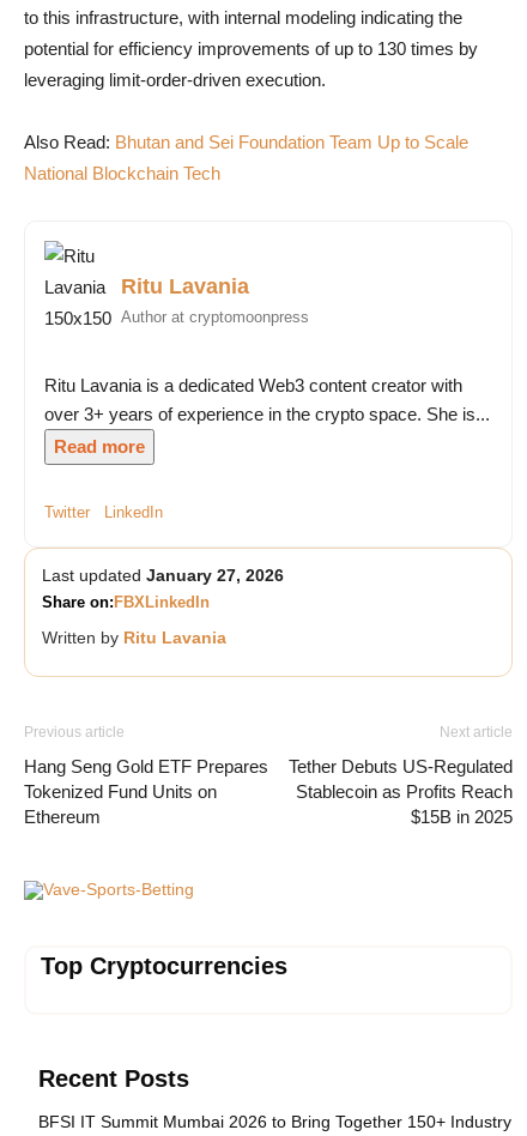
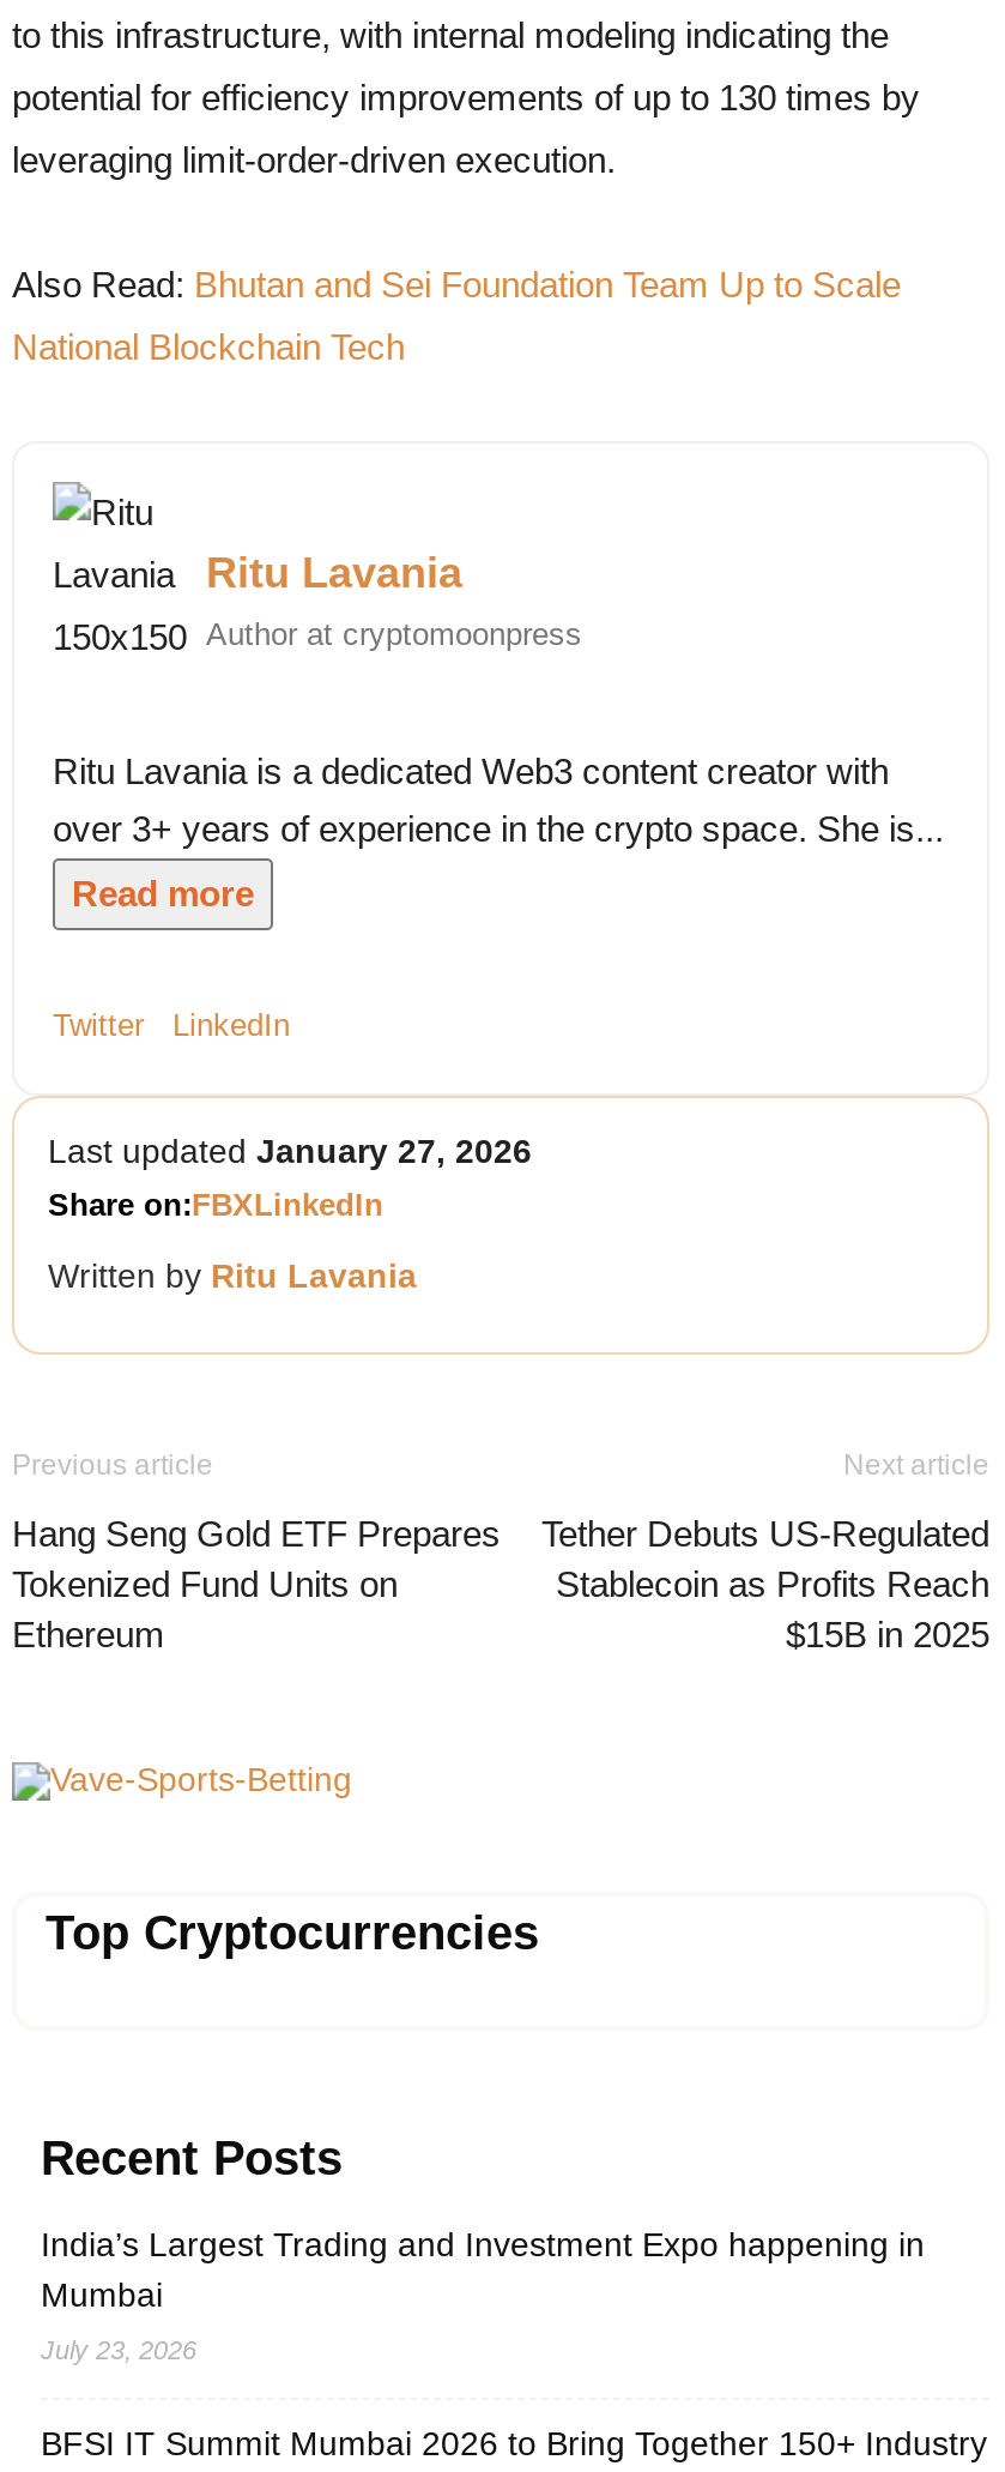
none -> [41,2225,925,2364] India’s Largest Trading and Investment Expo happening in | Mumbai | July 23, 2026

